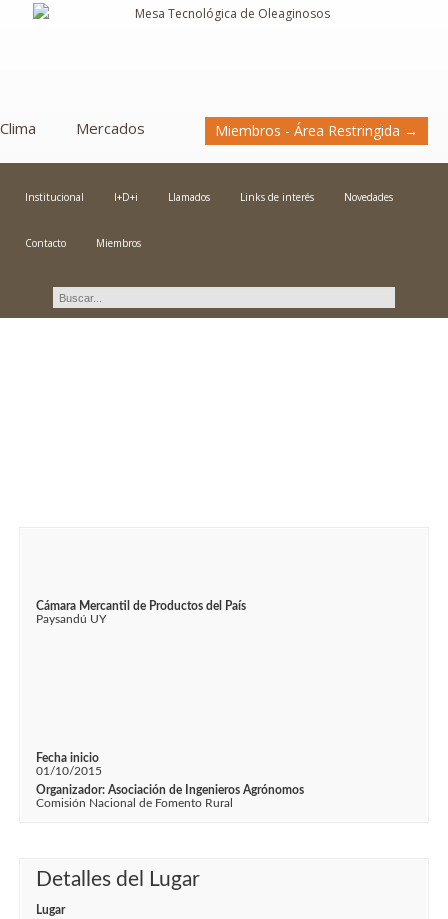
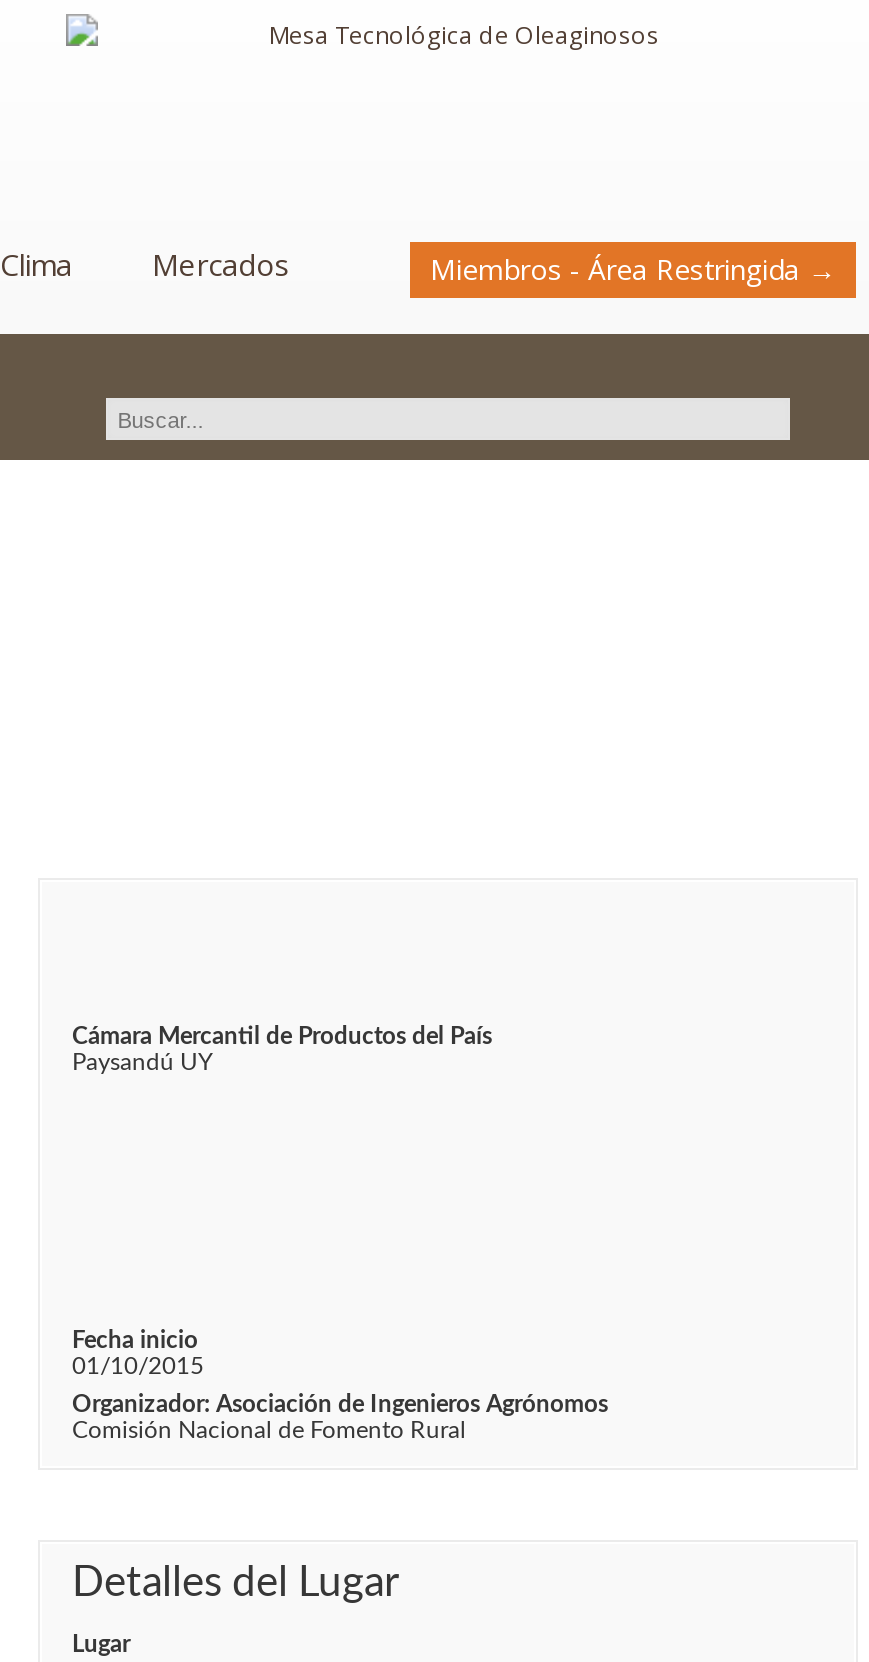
[25,190,393,250] Institucional | I+D+i | Llamados | Links de interés | Novedades | Contacto | Miembros -> none

